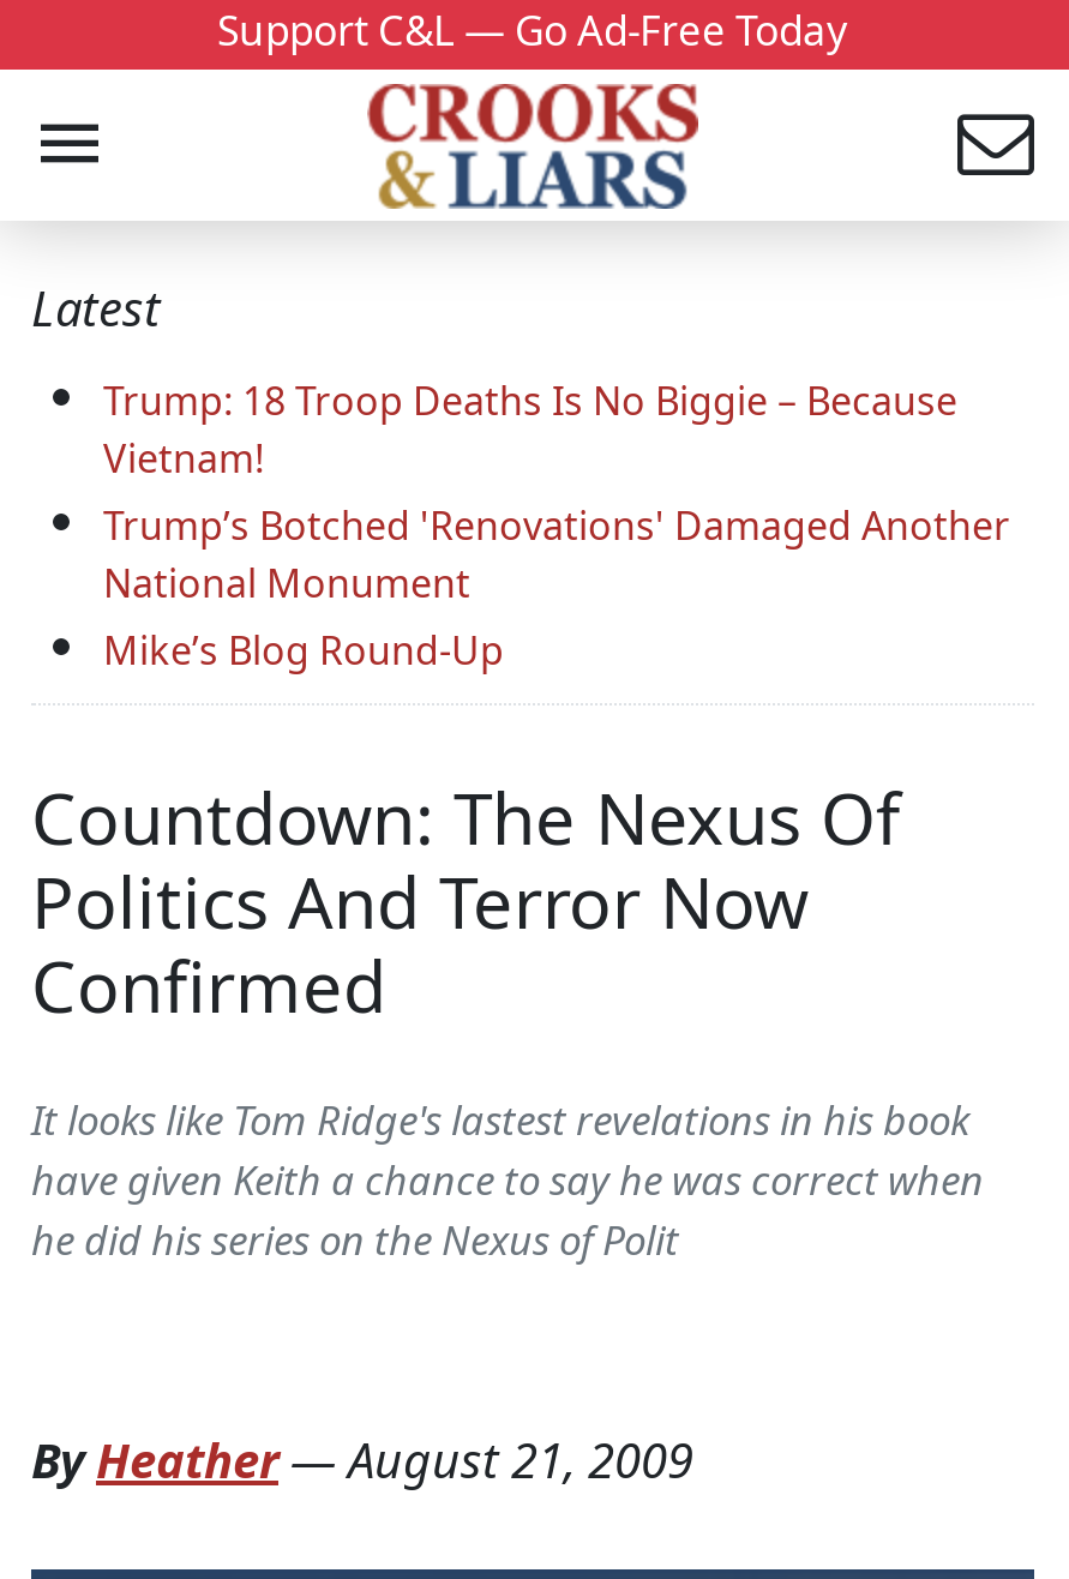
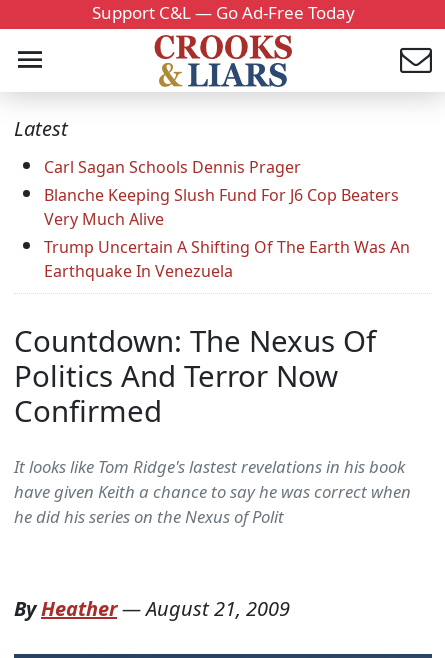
[103,375,1010,678] Trump: 18 Troop Deaths Is No Biggie – Because | Vietnam! | Trump’s Botched 'Renovations' Damaged Another | National Monument | Mike’s Blog Round-Up -> [44,156,410,282] Carl Sagan Schools Dennis Prager | Blanche Keeping Slush Fund For J6 Cop Beaters | Very Much Alive | Trump Uncertain A Shifting Of The Earth Was An | Earthquake In Venezuela

